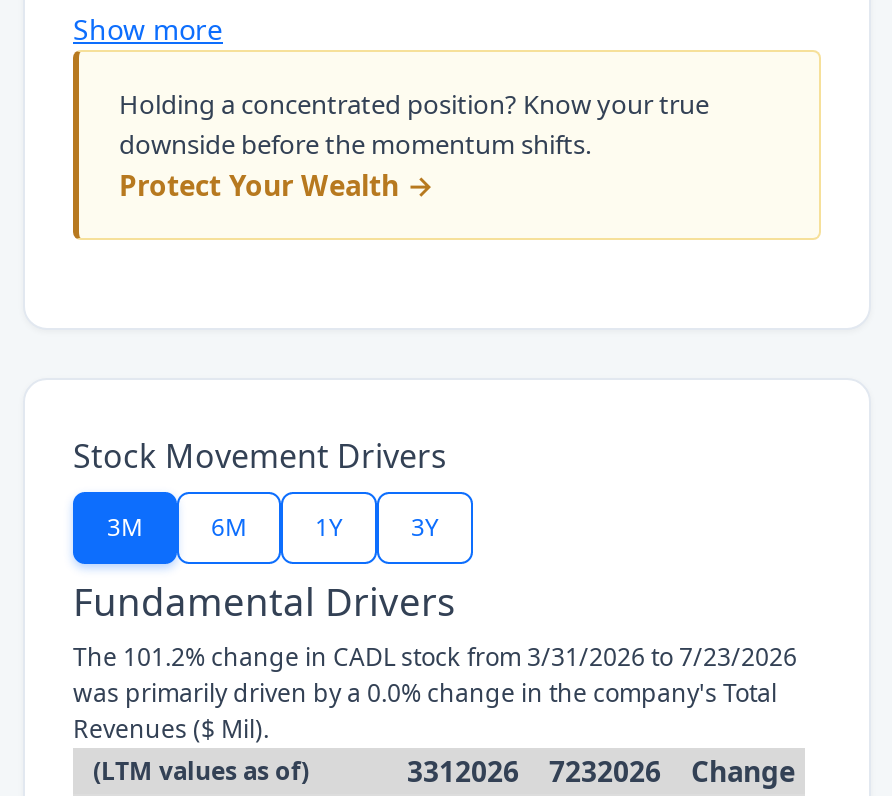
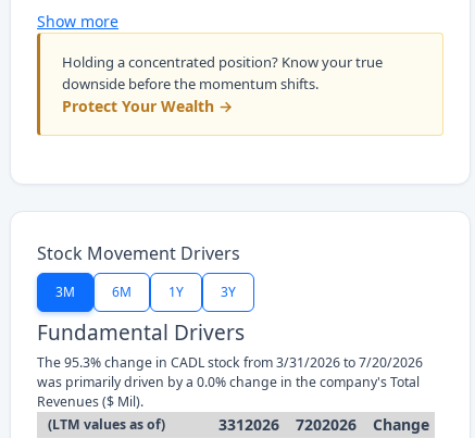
[73,640,797,674] The 101.2% change in CADL stock from 3/31/2026 to 7/23/2026 -> [37,353,423,372] The 95.3% change in CADL stock from 3/31/2026 to 7/20/2026
[407,752,795,790] 3312026 7232026 Change -> [218,414,429,435] 3312026 7202026 Change

